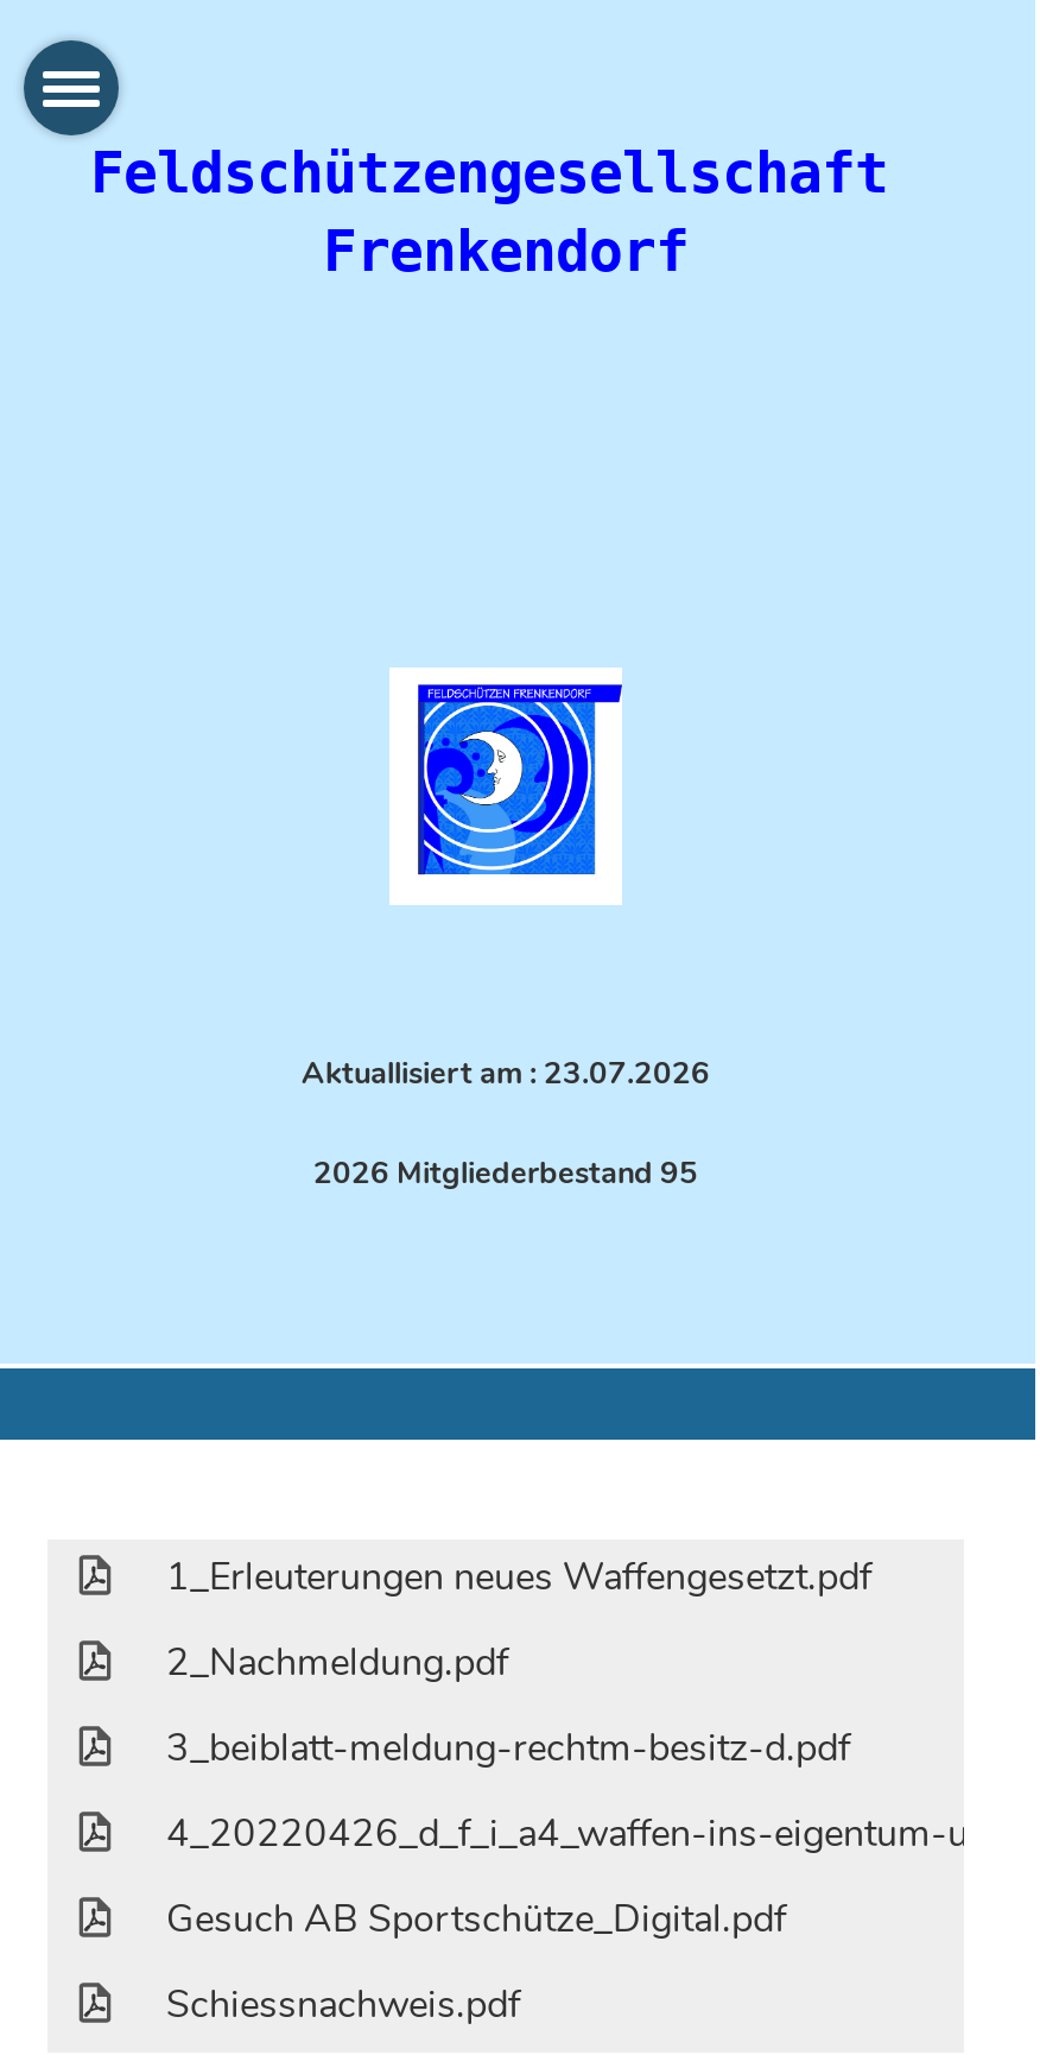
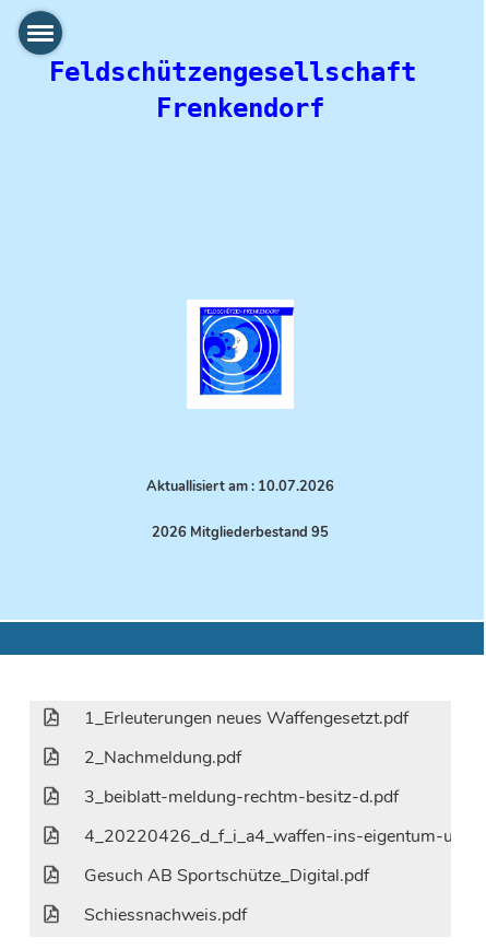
[302,1051,710,1094] Aktuallisiert am : 23.07.2026 -> [146,476,334,496] Aktuallisiert am : 10.07.2026

